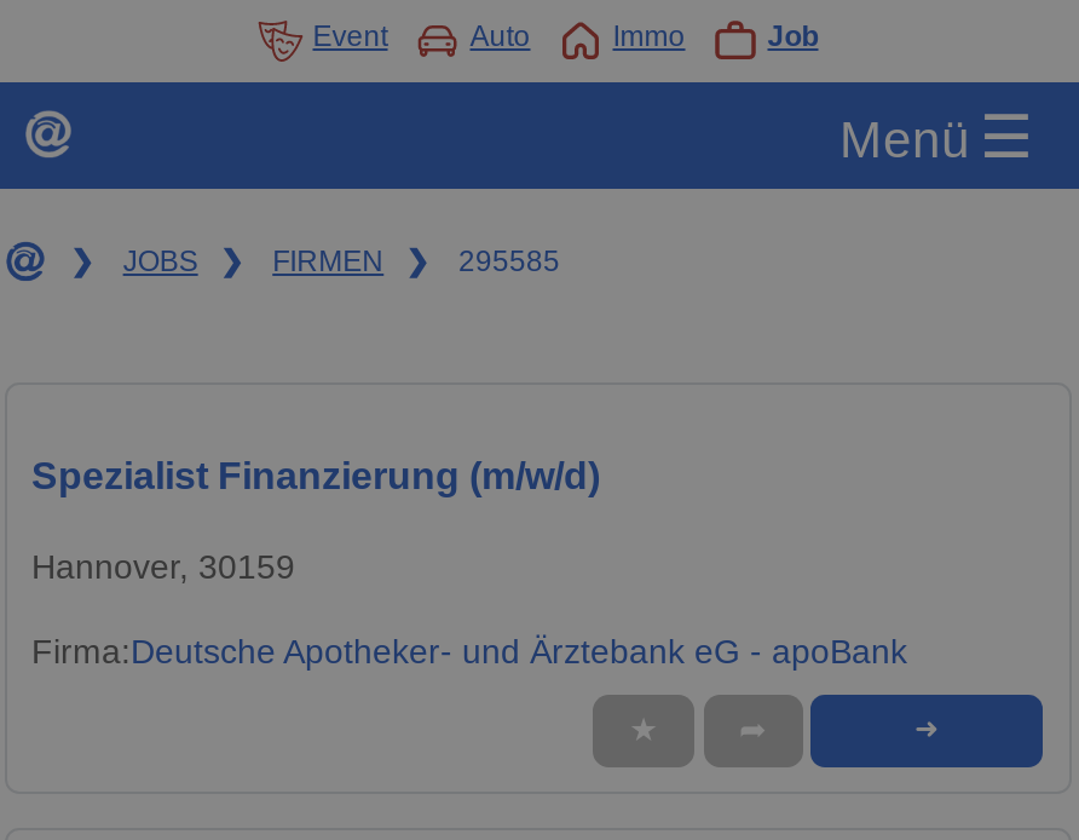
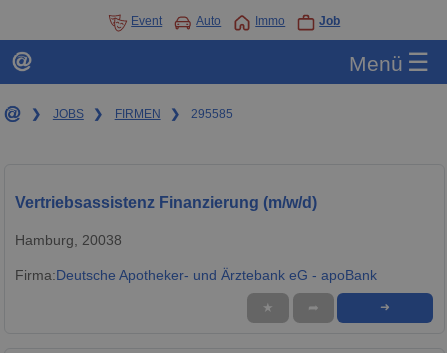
[31,456,600,497] Spezialist Finanzierung (m/w/d) -> [15,194,317,211] Vertriebsassistenz Finanzierung (m/w/d)
[31,548,295,586] Hannover, 30159 -> [15,232,122,248] Hamburg, 20038

